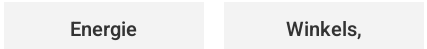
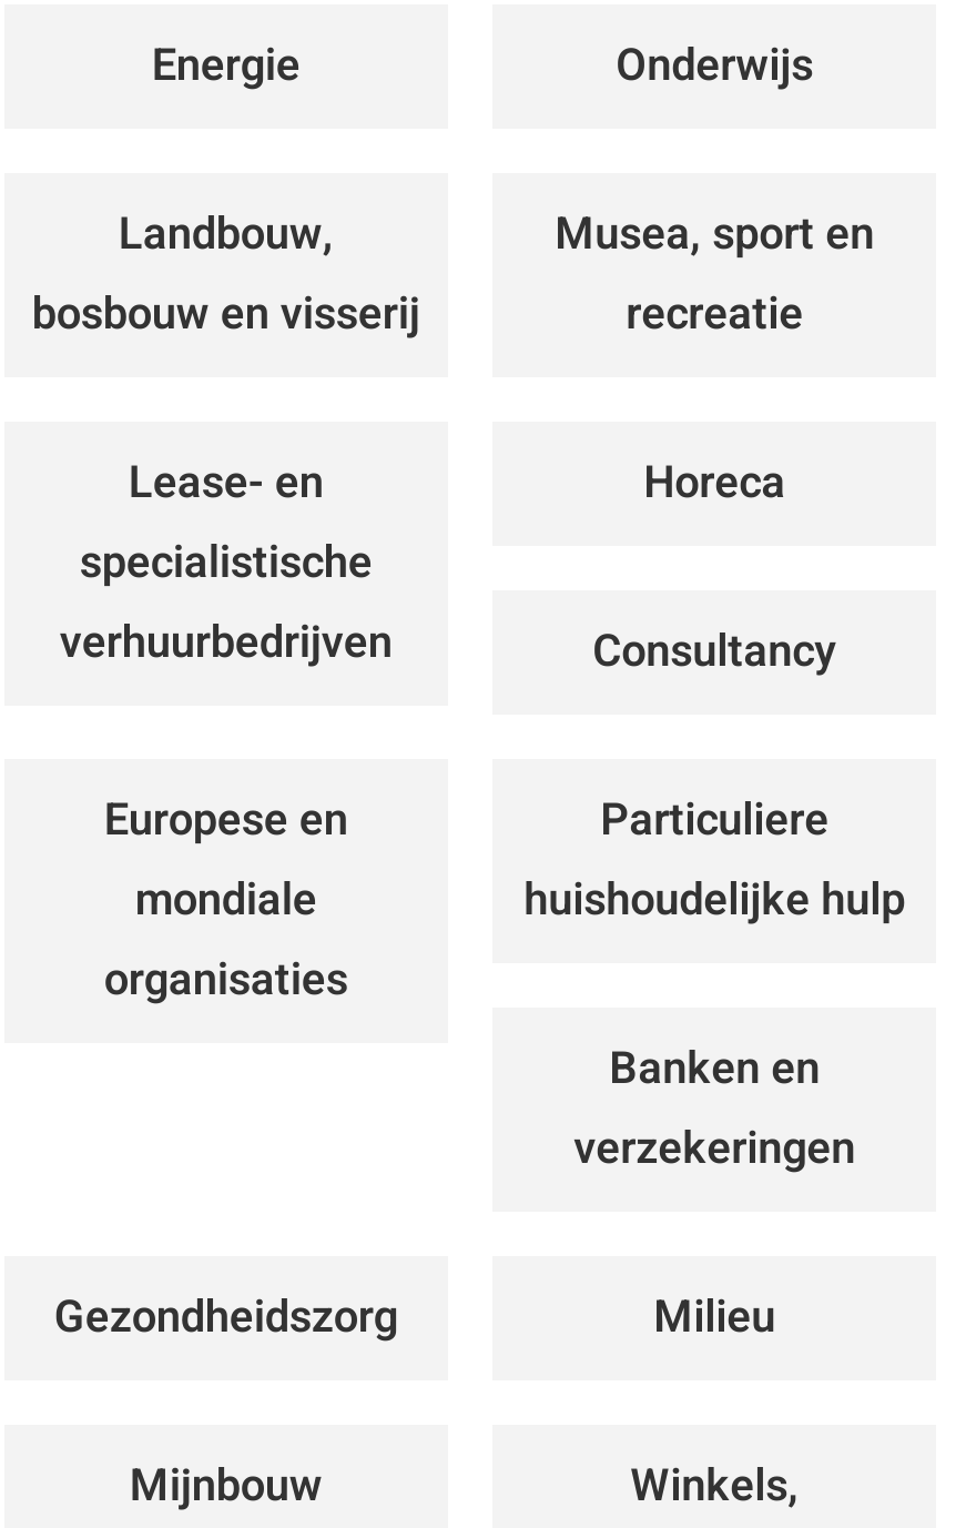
none -> [32,33,813,346] Onderwijs | Landbouw, | bosbouw en visserij
none -> [54,788,905,1518] Particuliere | huishoudelijke hulp | Banken en | verzekeringen | Gezondheidszorg | Milieu | Mijnbouw
none -> [60,202,874,675] Musea, sport en | recreatie | Lease- en | specialistische | verhuurbedrijven
none -> [104,451,836,1012] Horeca | Consultancy | Europese en | mondiale | organisaties

